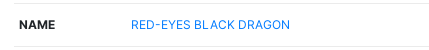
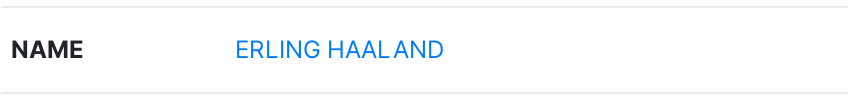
[131,17,290,32] RED-EYES BLACK DRAGON -> [235,34,445,64] ERLING HAALAND

